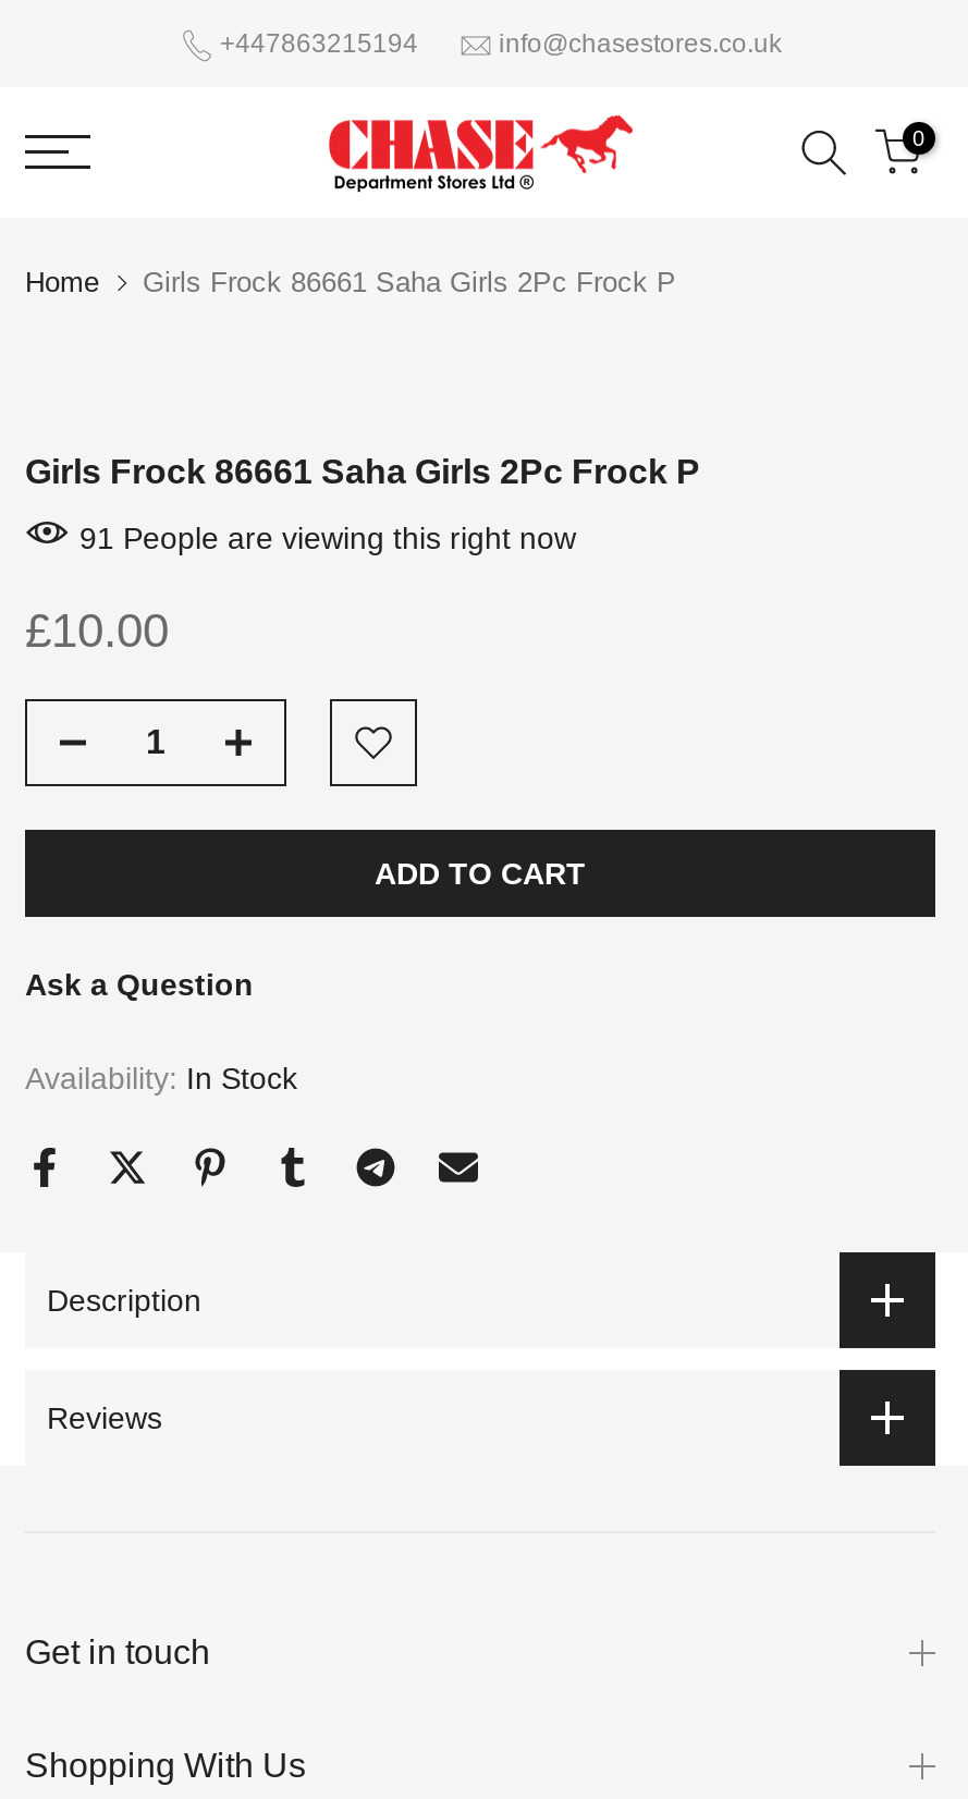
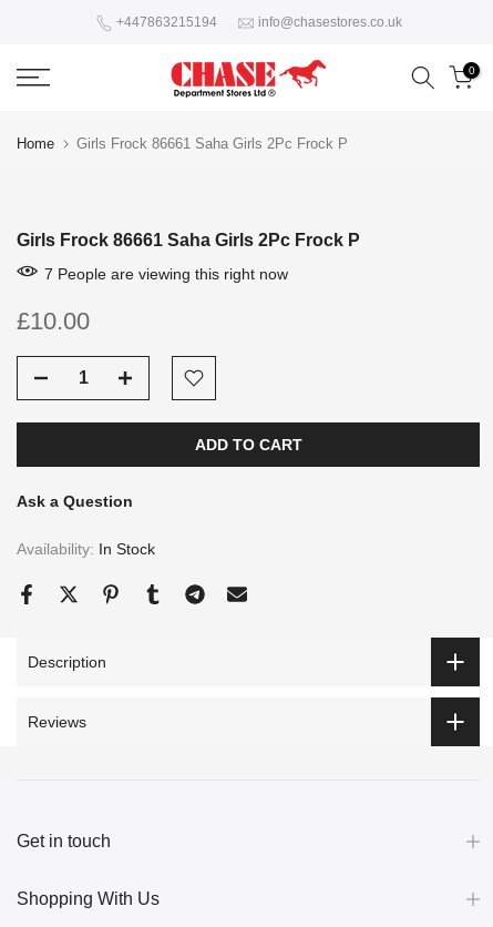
[79,521,576,555] 91 People are viewing this right now -> [44,265,288,283] 7 People are viewing this right now

